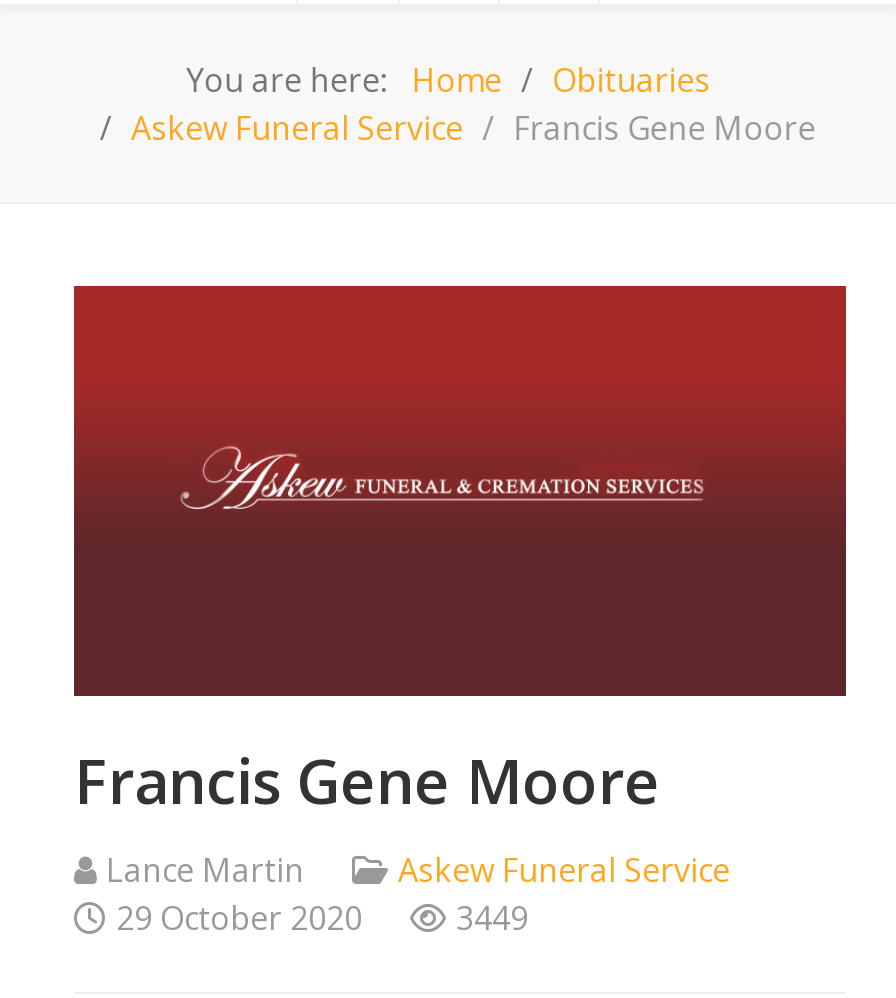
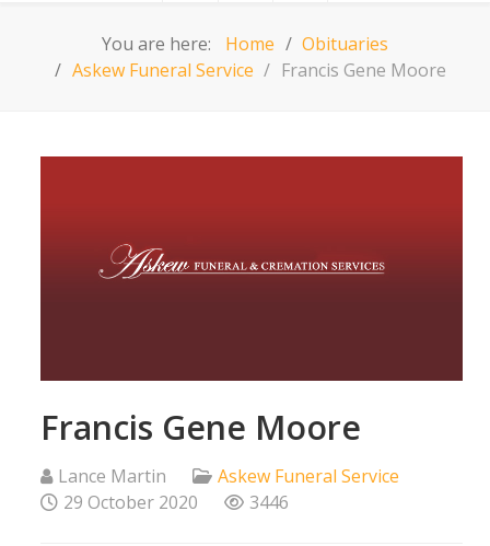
[456,896,528,940] 3449 -> [249,490,289,514] 3446

